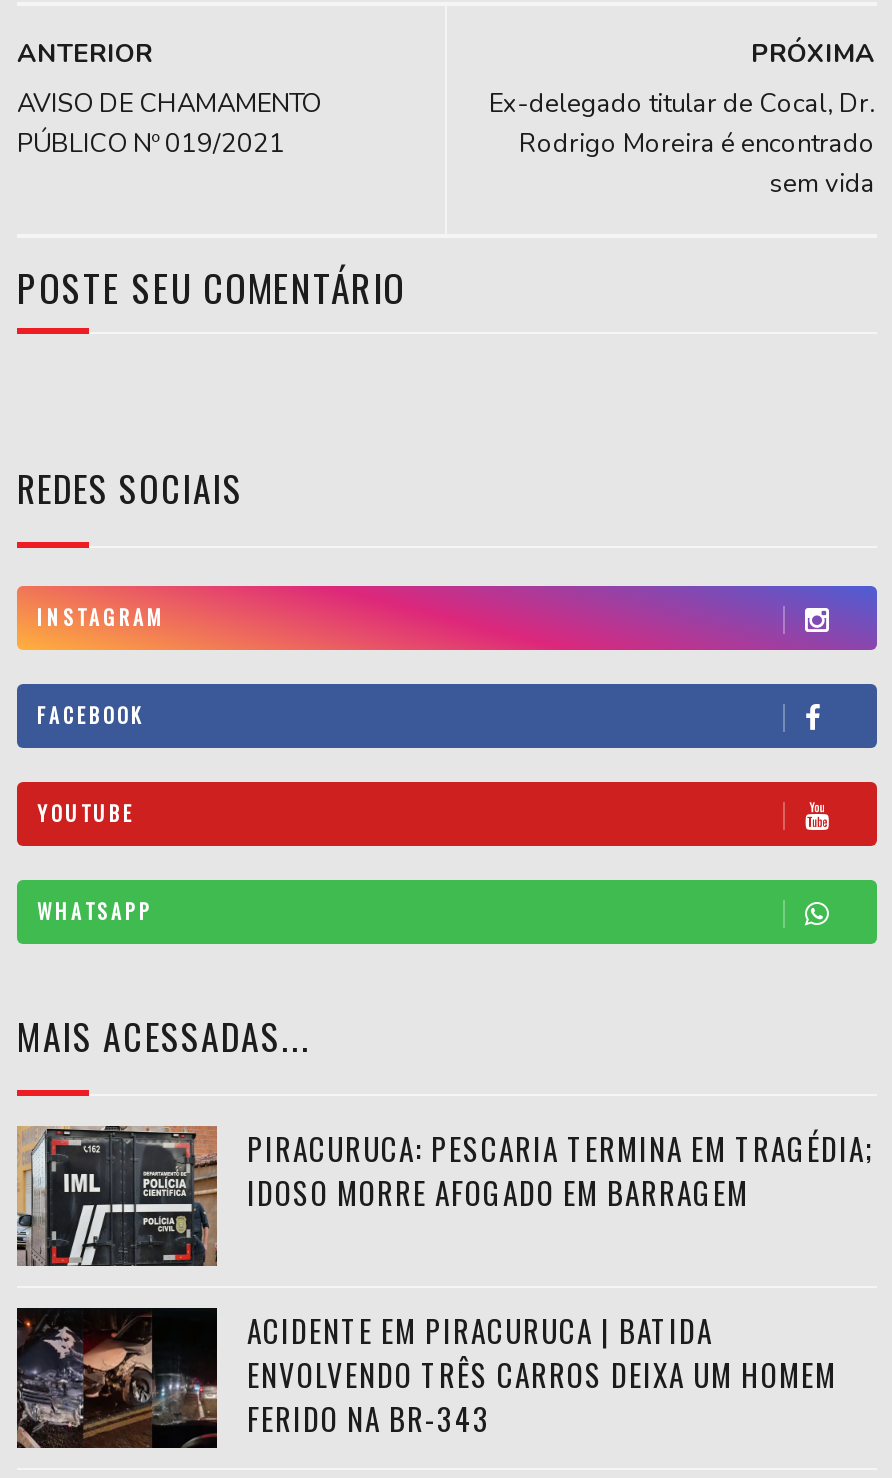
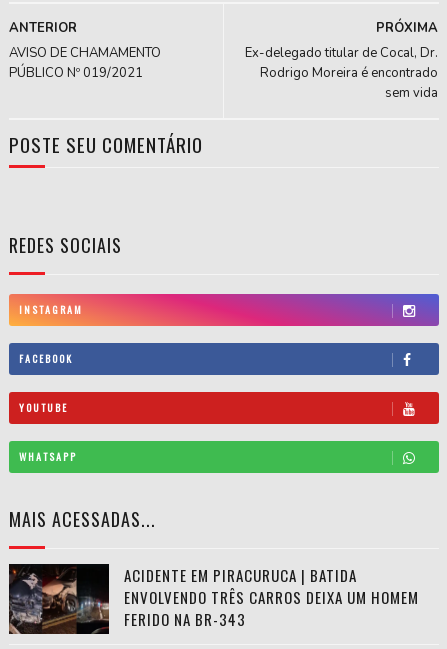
[17,1124,873,1268] [image] | PIRACURUCA: PESCARIA TERMINA EM TRAGÉDIA; | IDOSO MORRE AFOGADO EM BARRAGEM -> none

